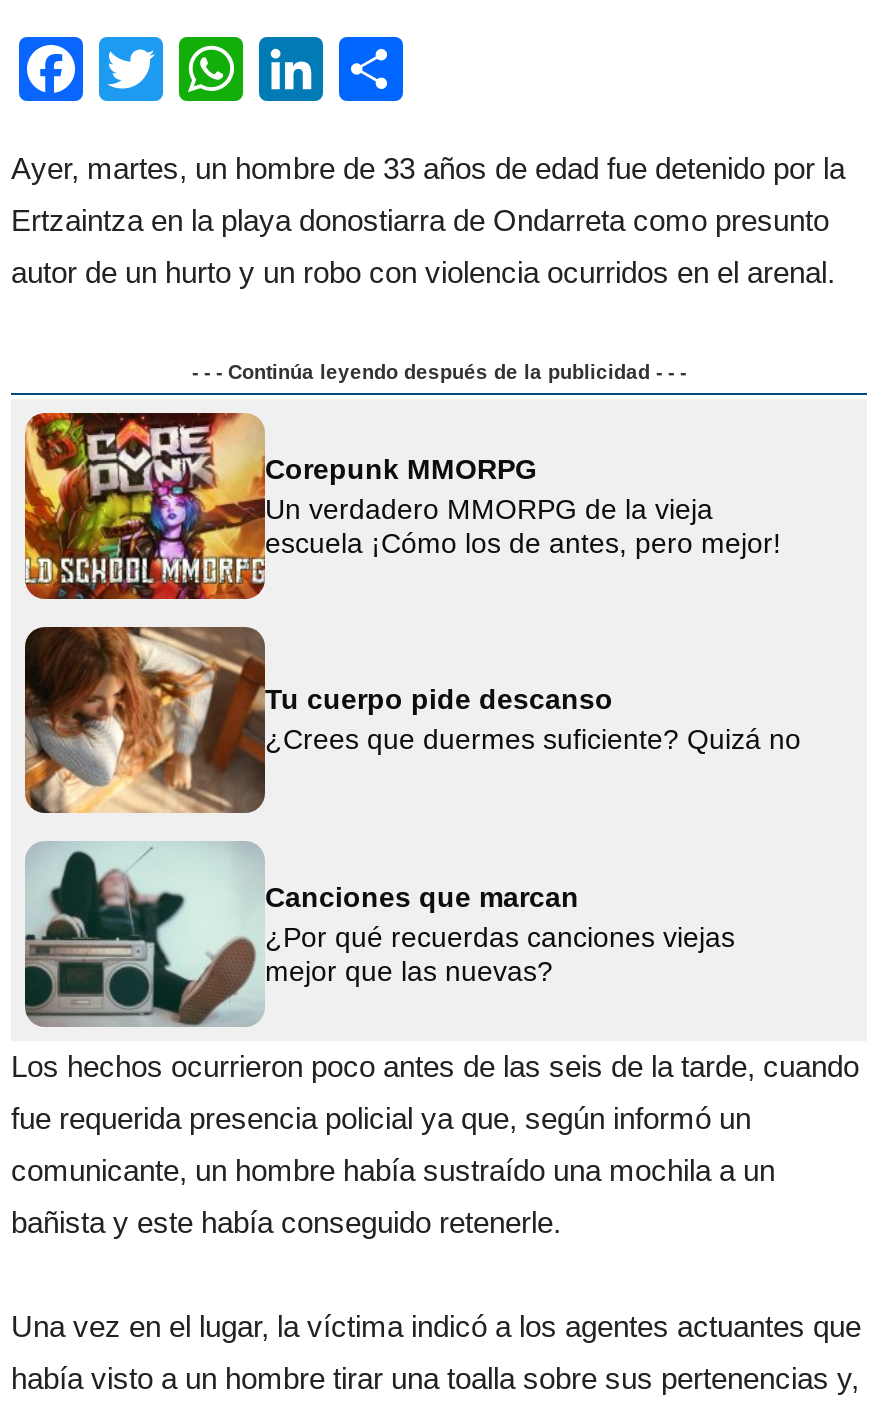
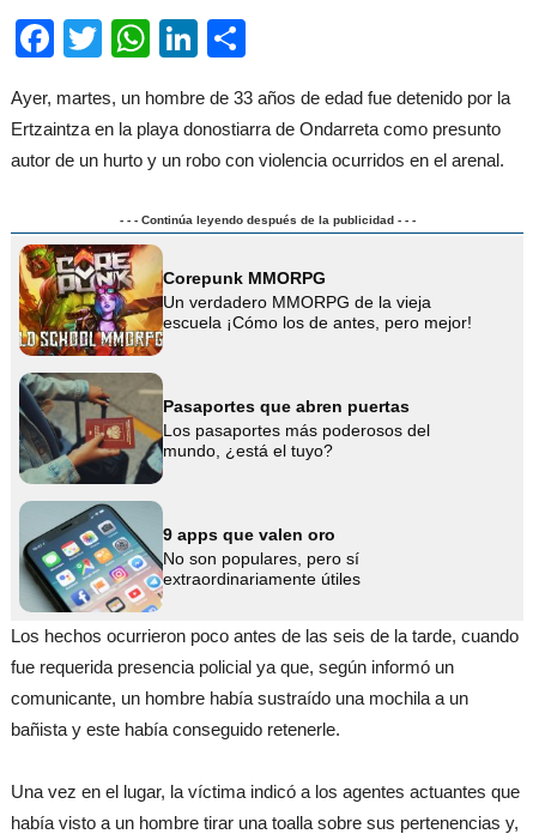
[23,627,801,815] [image] | Tu cuerpo pide descanso | ¿Crees que duermes suficiente? Quizá no -> [18,373,430,485] [image] | Pasaportes que abren puertas | Los pasaportes más poderosos del | mundo, ¿está el tuyo?
[25,845,735,1027] [image] | Canciones que marcan | ¿Por qué recuerdas canciones viejas | mejor que las nuevas? -> [19,502,361,612] [image] | 9 apps que valen oro | No son populares, pero sí | extraordinariamente útiles

